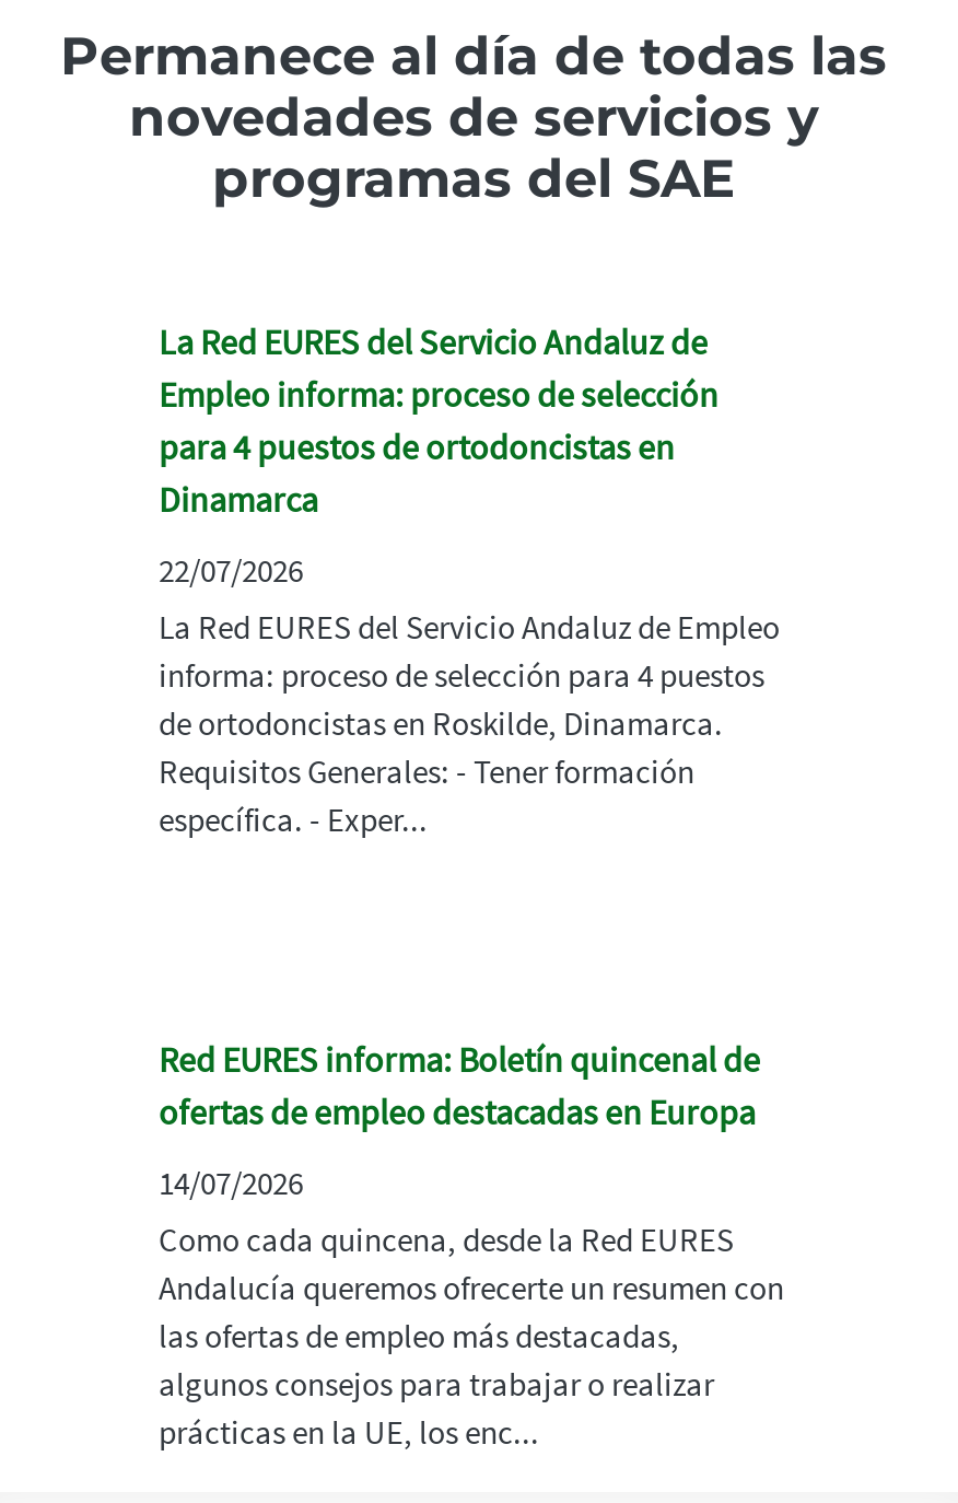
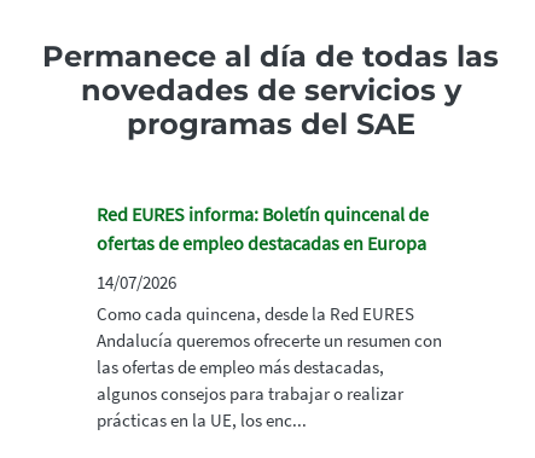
[159,320,780,841] La Red EURES del Servicio Andaluz de | Empleo informa: proceso de selección | para 4 puestos de ortodoncistas en | Dinamarca | 22/07/2026 | La Red EURES del Servicio Andaluz de Empleo | informa: proceso de selección para 4 puestos | de ortodoncistas en Roskilde, Dinamarca. | Requisitos Generales: - Tener formación | específica. - Exper... -> none

